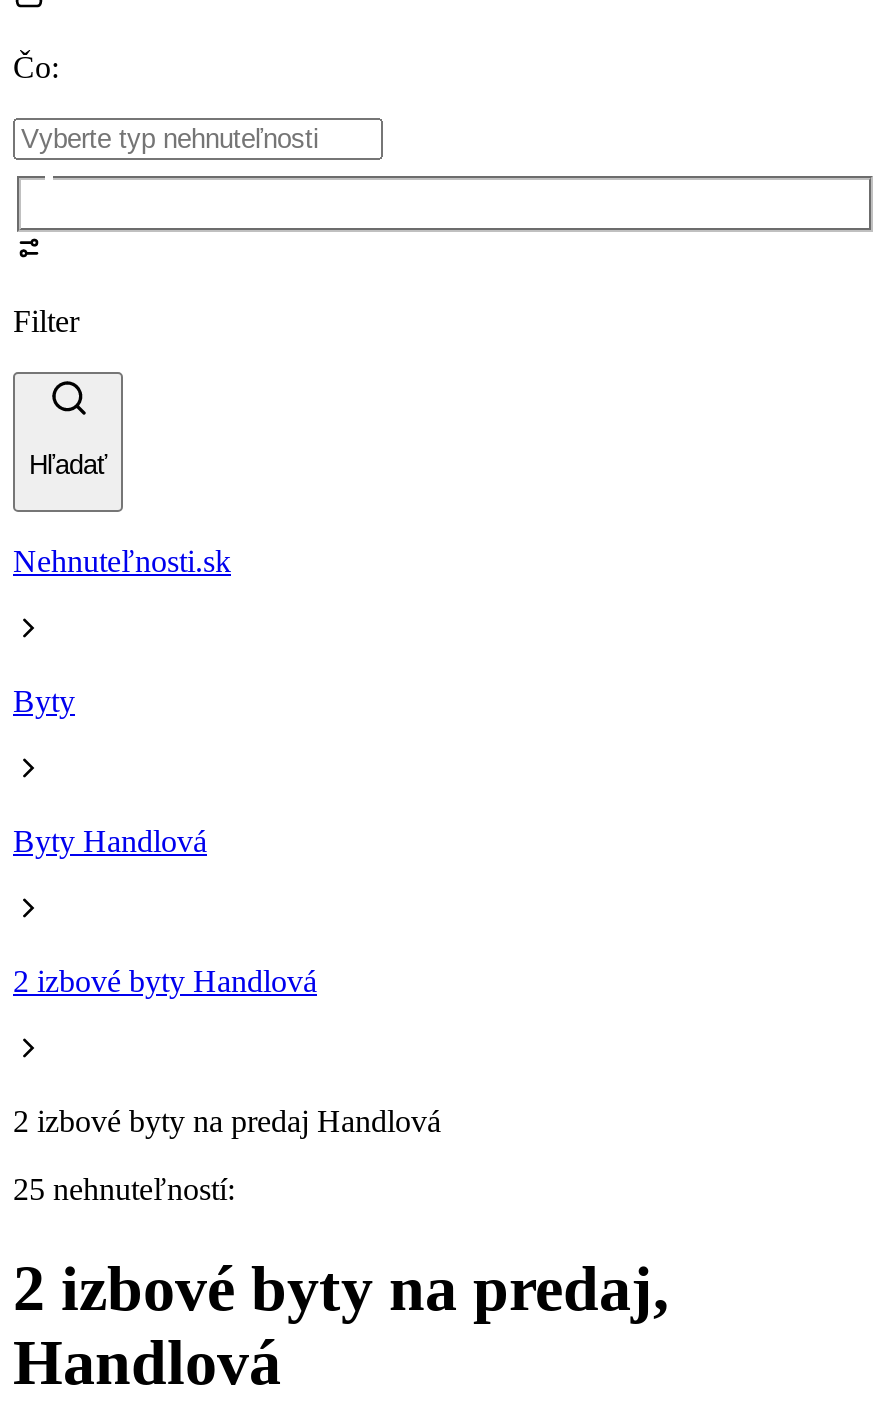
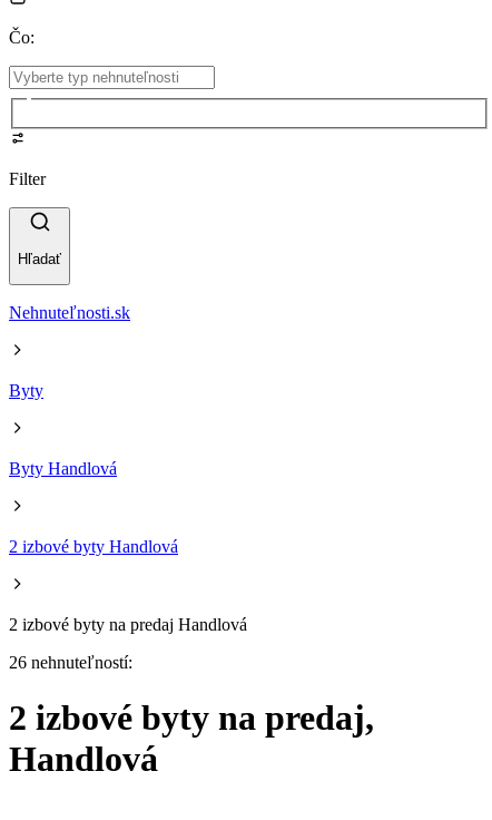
[13,1173,235,1207] 25 nehnuteľností: -> [9,653,132,672] 26 nehnuteľností:

